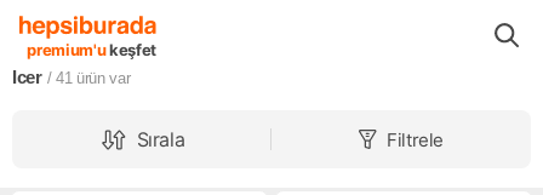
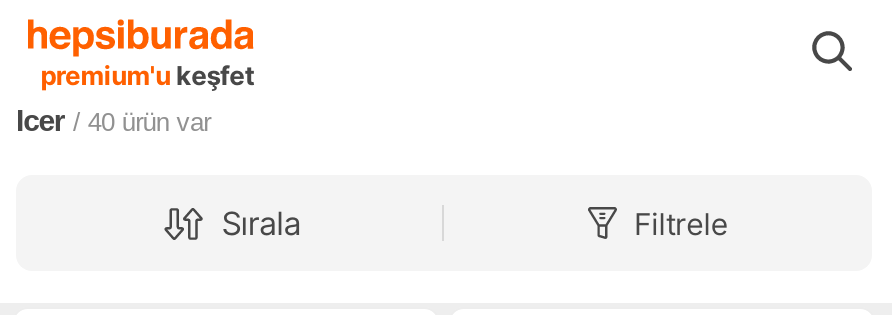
[12,67,130,87] Icer / 41 ürün var -> [16,103,211,137] Icer / 40 ürün var

